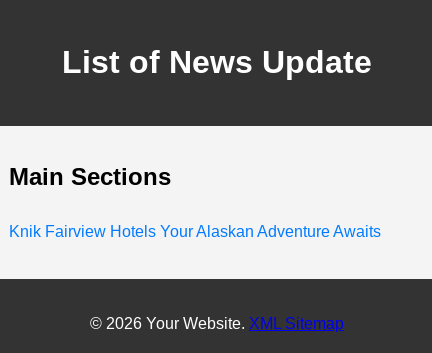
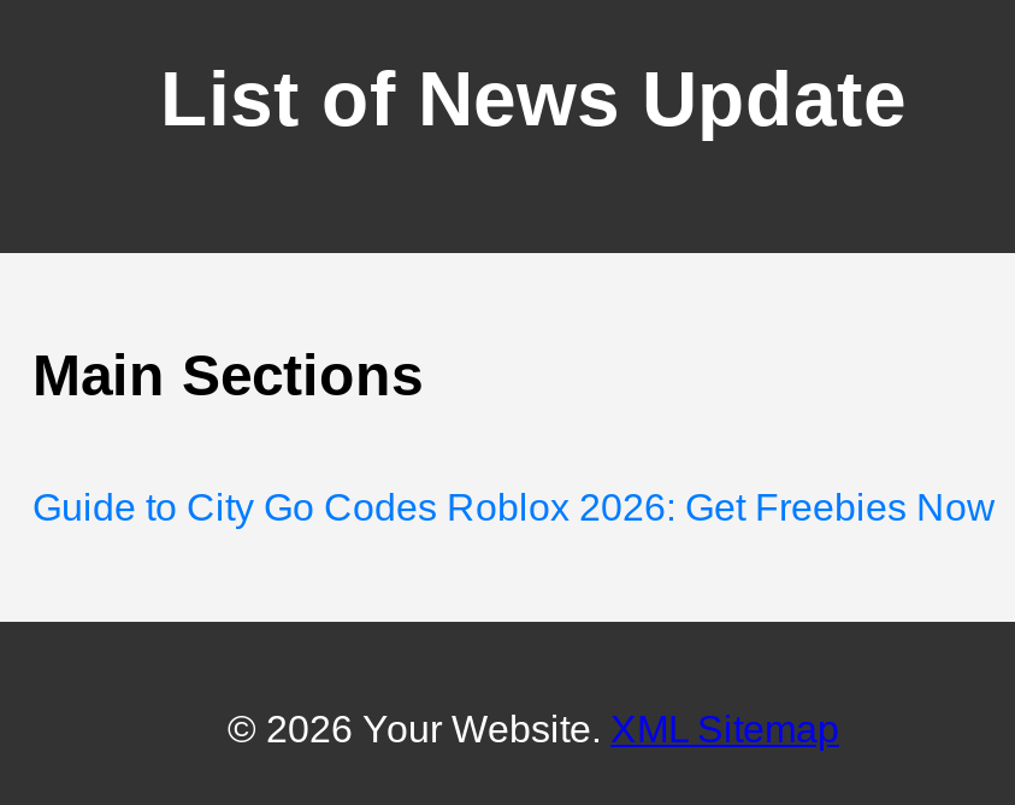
[9,223,381,240] Knik Fairview Hotels Your Alaskan Adventure Awaits -> [33,487,996,528] Guide to City Go Codes Roblox 2026: Get Freebies Now

